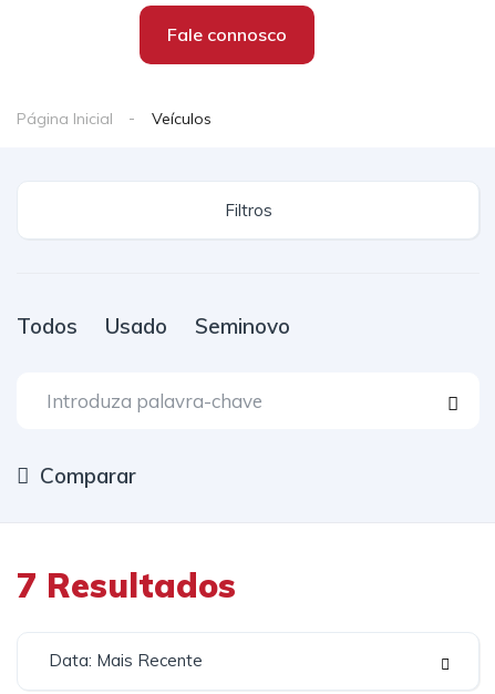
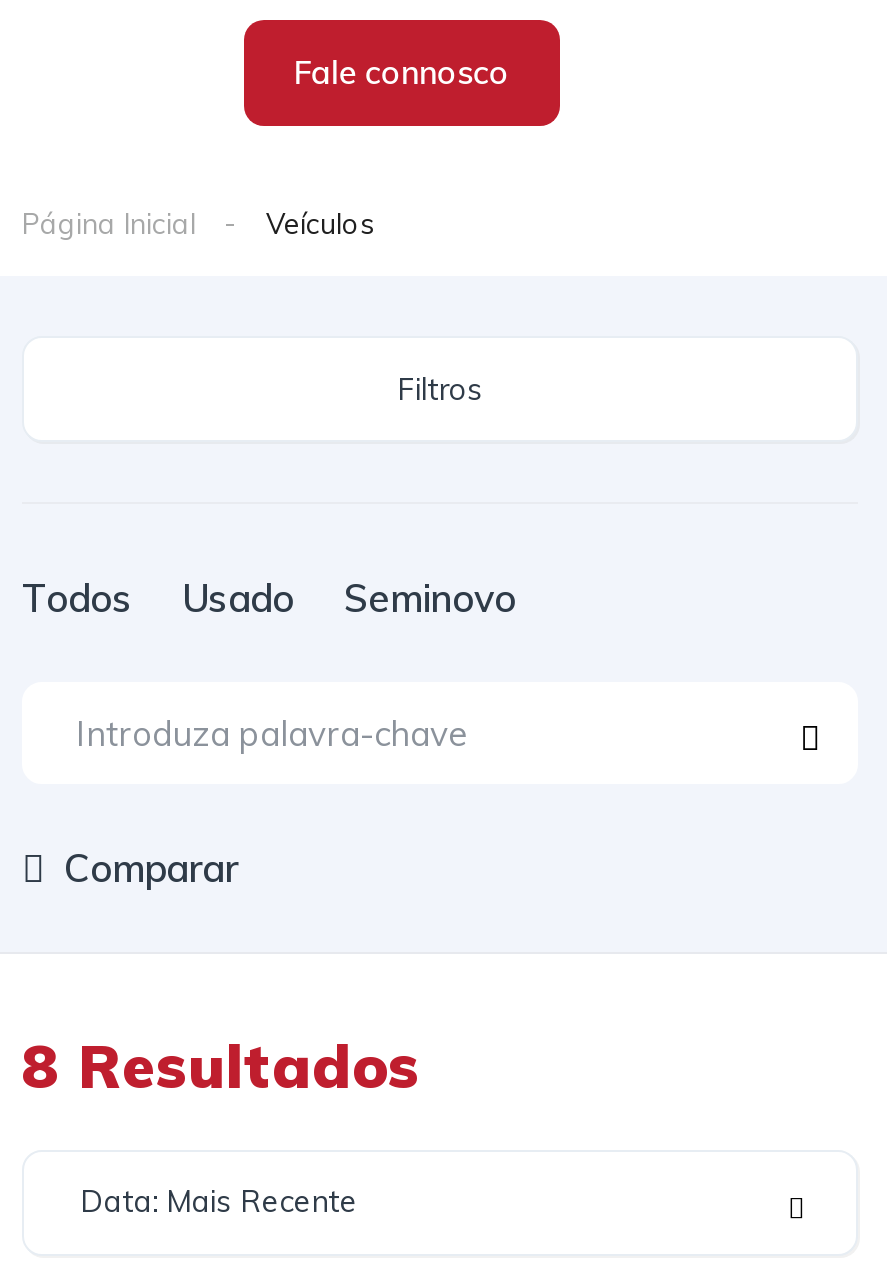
[17,564,236,606] 7 Resultados -> [22,1028,420,1104] 8 Resultados

